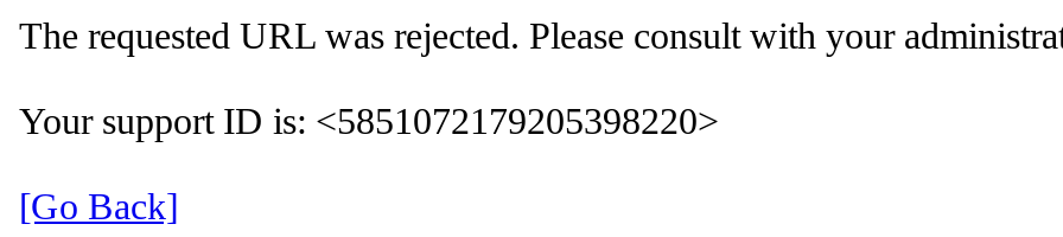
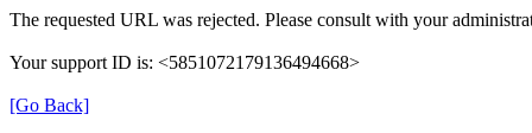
[19,101,719,141] Your support ID is: <5851072179205398220> -> [9,52,360,72] Your support ID is: <5851072179136494668>

